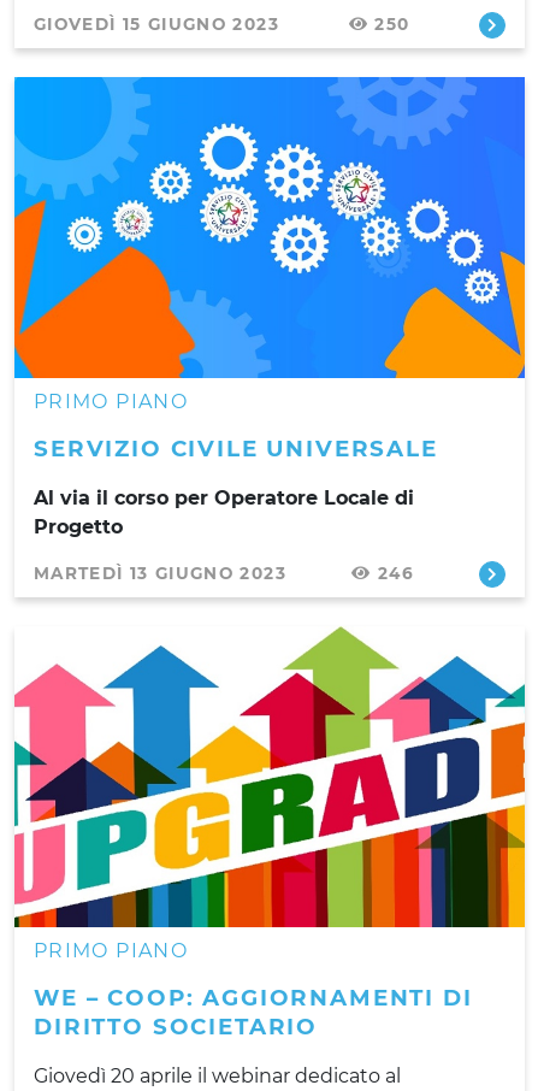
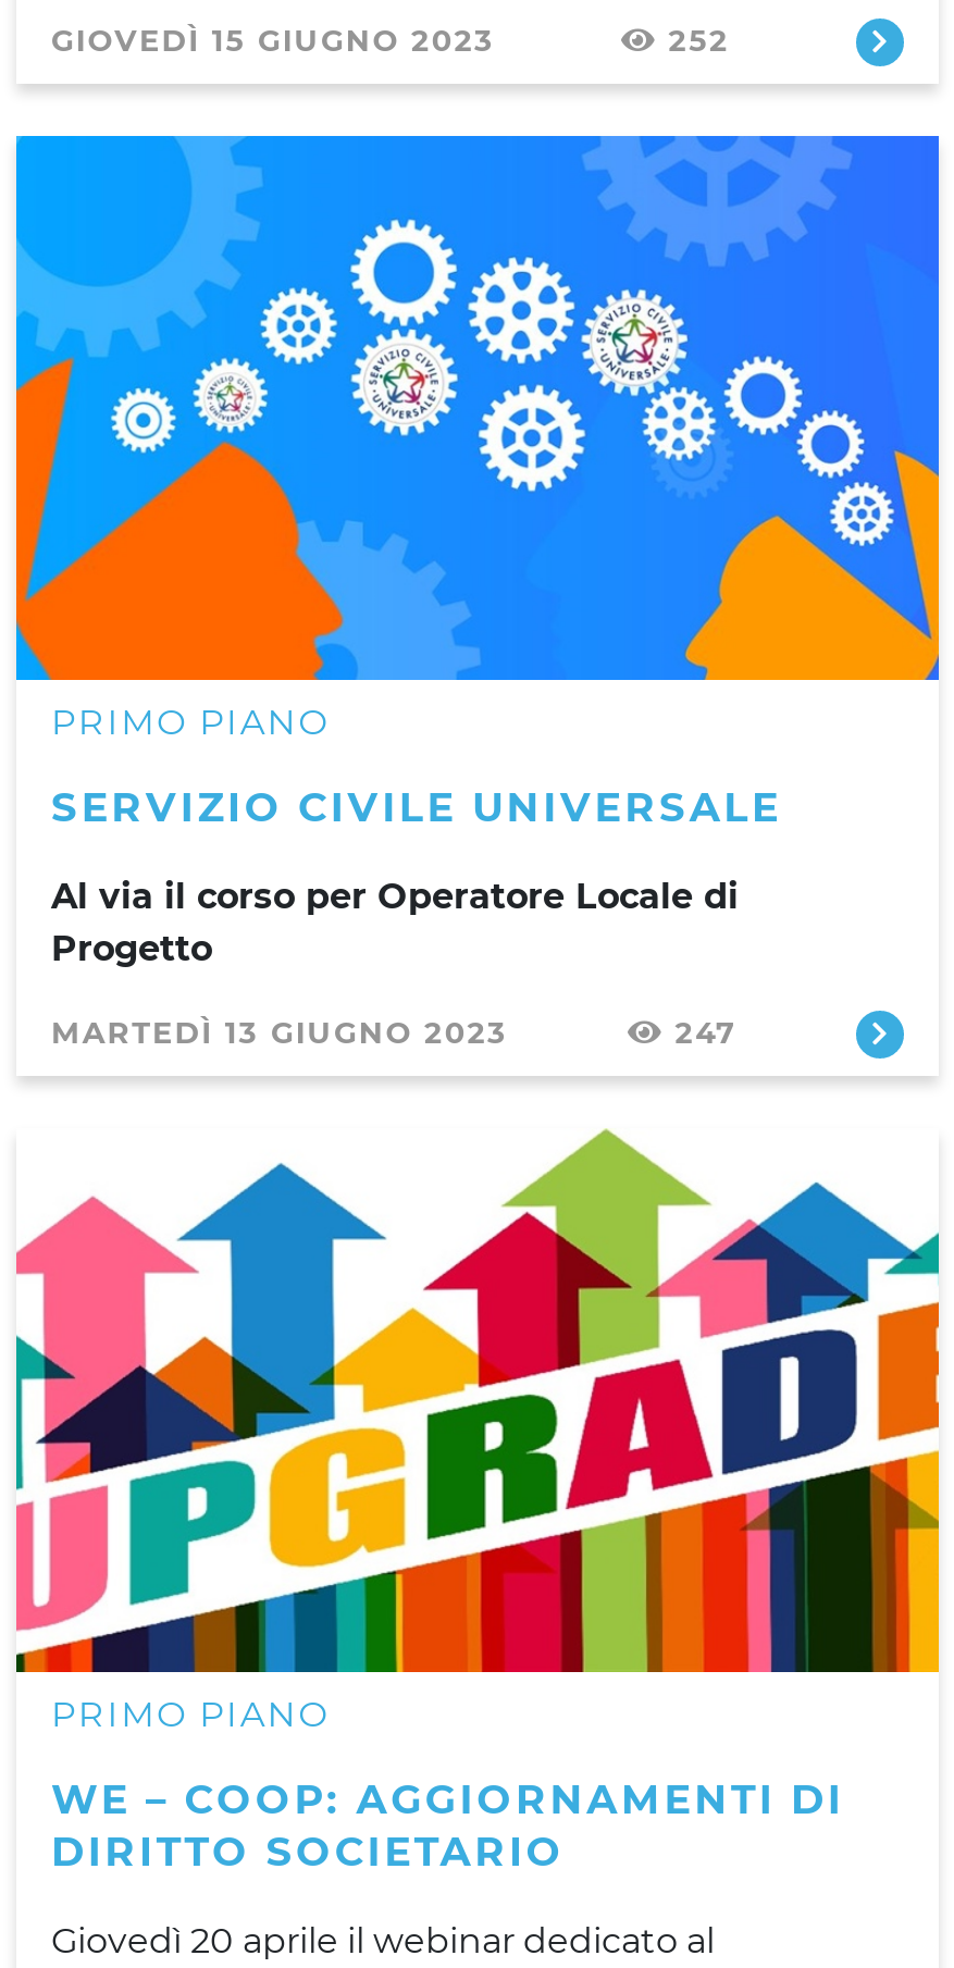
[368,14,410,33] 250 -> [657,22,730,57] 252
[371,563,414,583] 246 -> [663,1015,736,1049] 247

